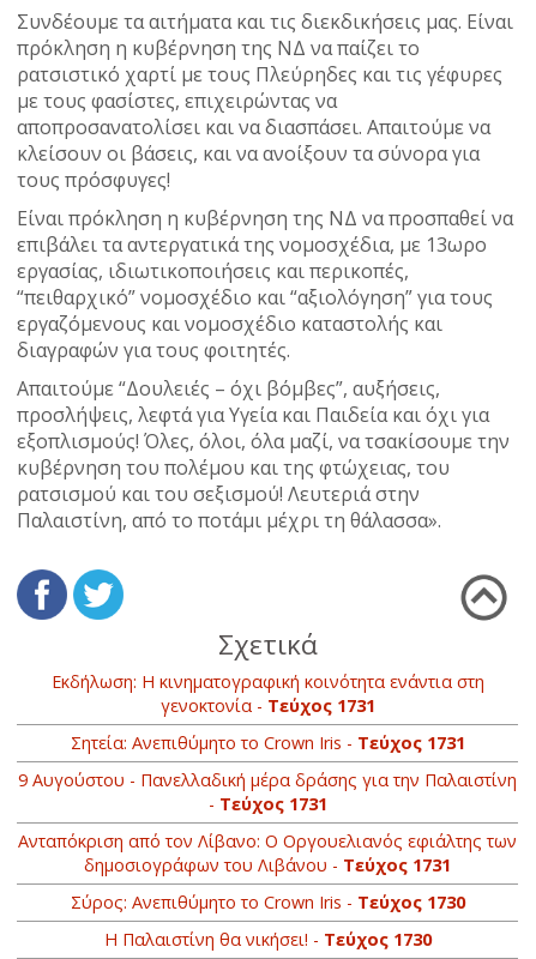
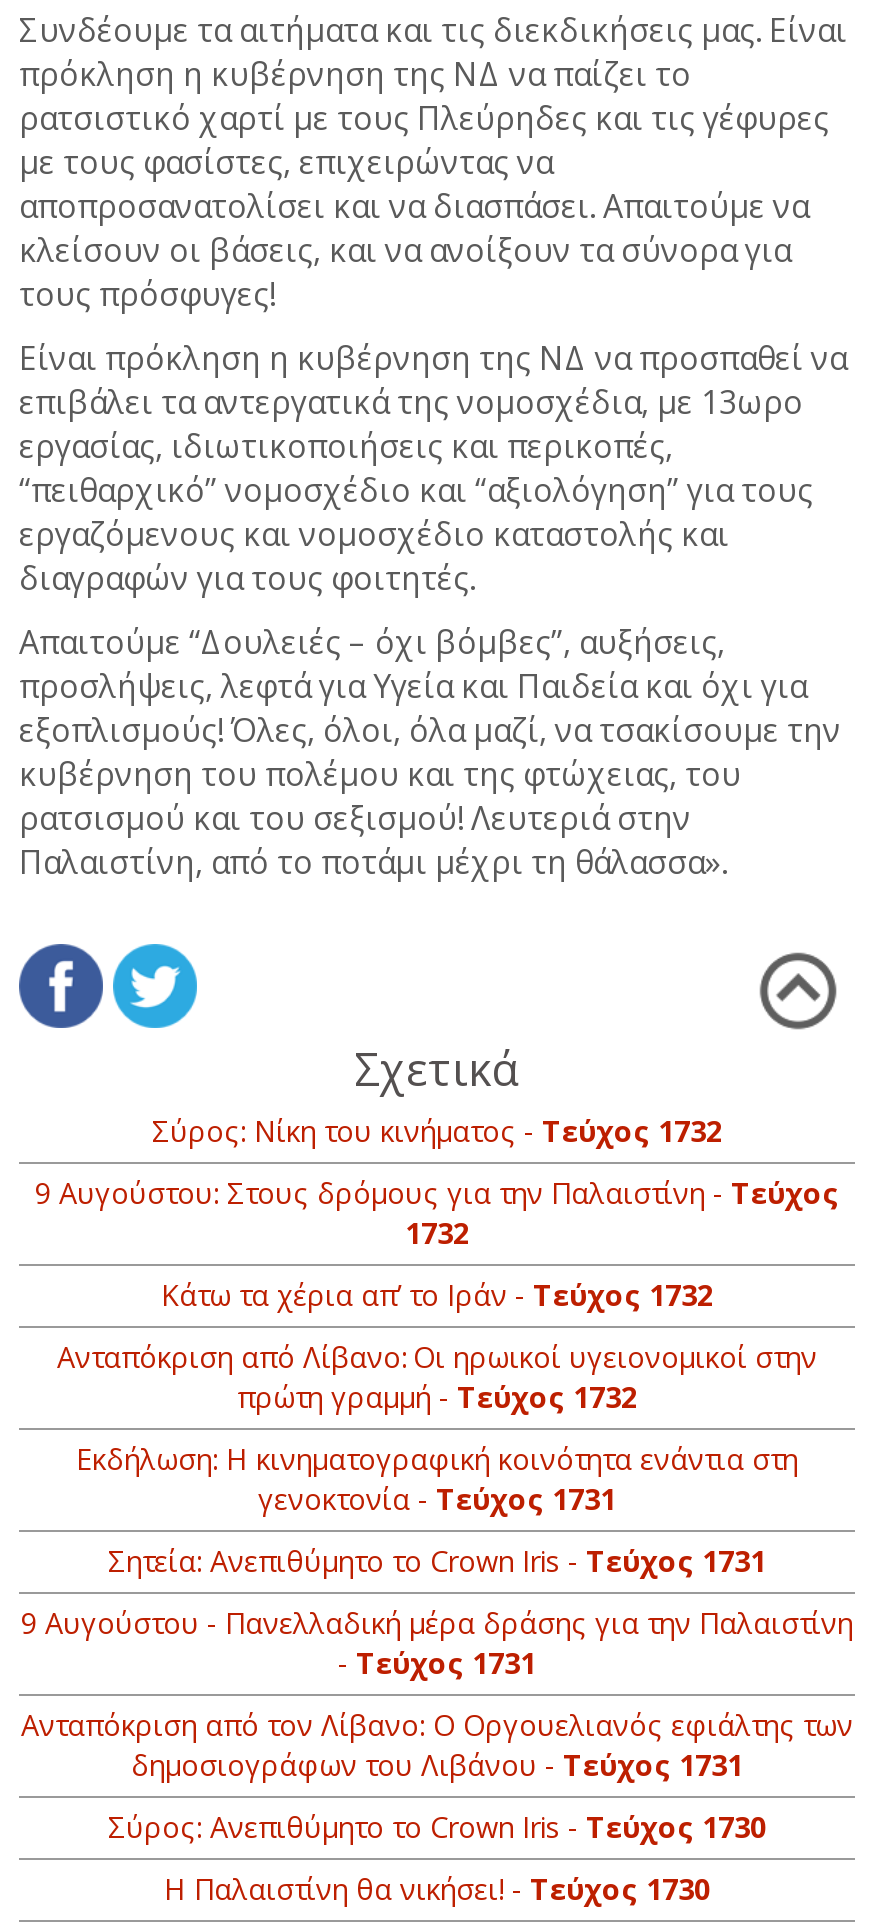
none -> [35,1113,839,1417] Σύρος: Νίκη του κινήματος - Τεύχος 1732 | 9 Αυγούστου: Στους δρόμους για την Παλαιστίνη - Τεύχος | 1732 | Κάτω τα χέρια απ’ το Ιράν - Τεύχος 1732 | Ανταπόκριση από Λίβανο: Οι ηρωικοί υγειονομικοί στην | πρώτη γραμμή - Τεύχος 1732

